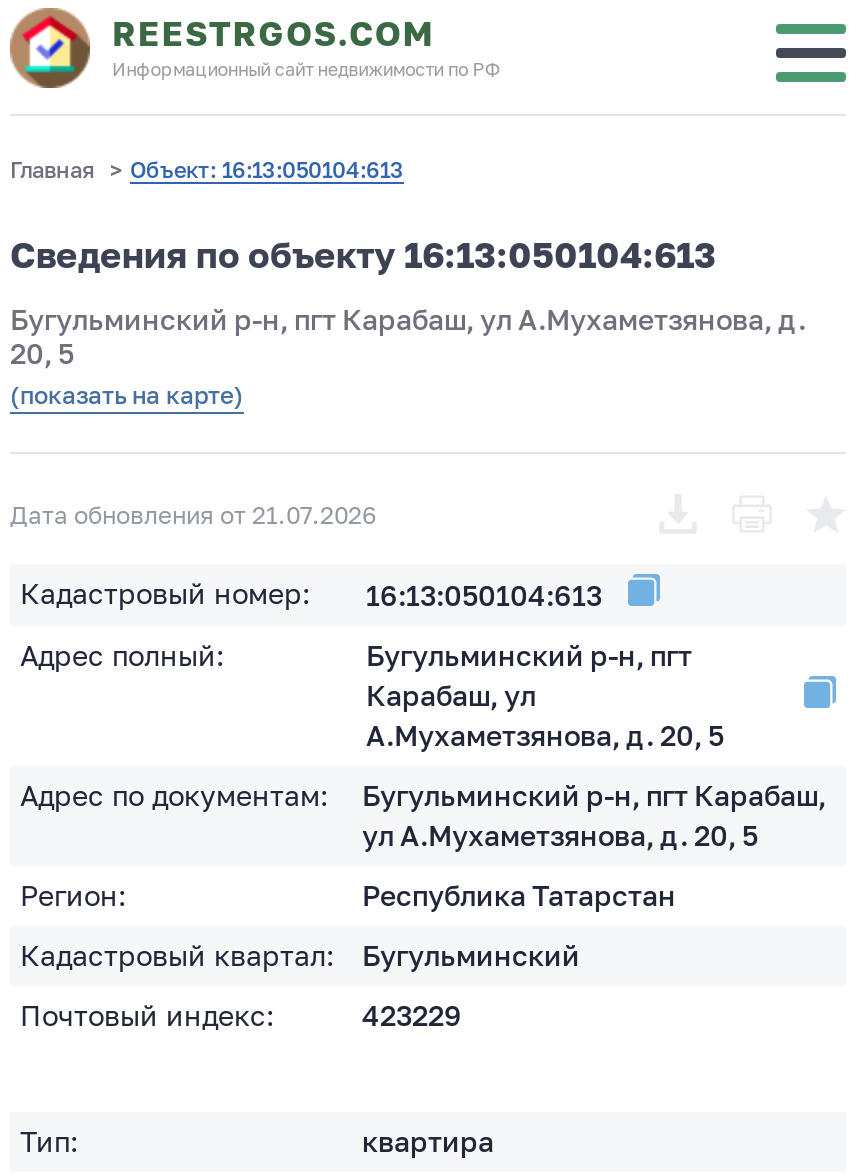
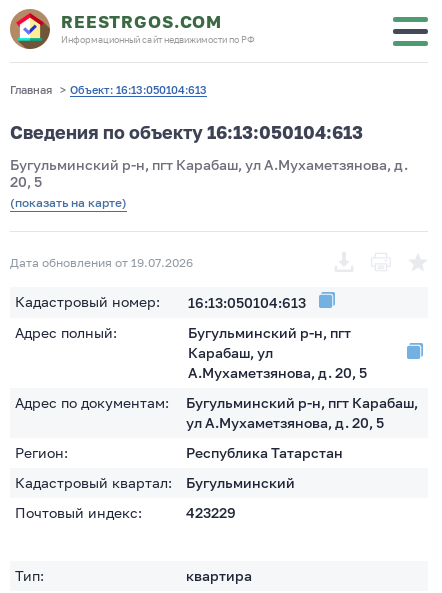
[10,499,376,529] Дата обновления от 21.07.2026 -> [10,254,193,269] Дата обновления от 19.07.2026

